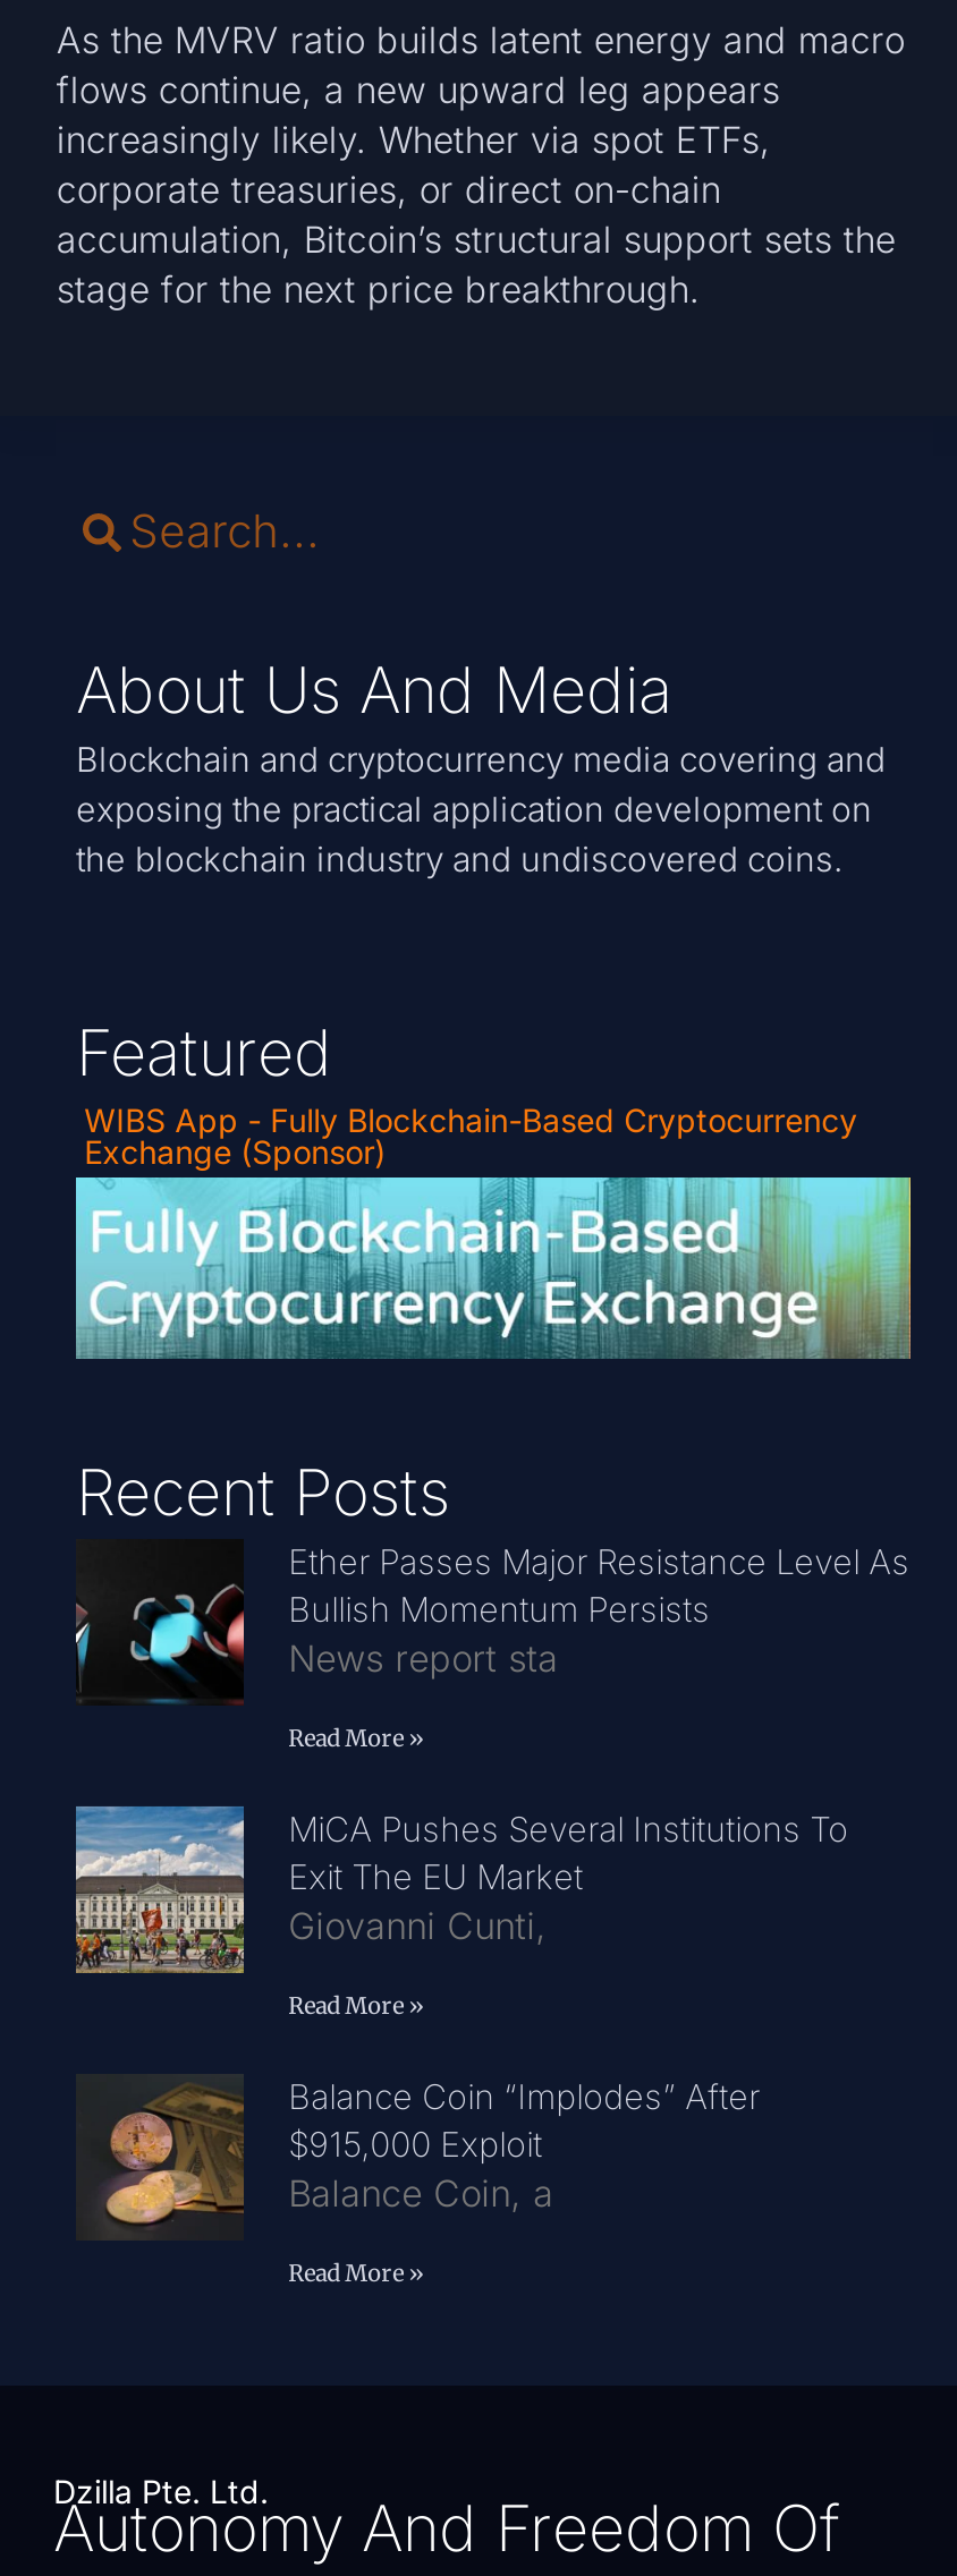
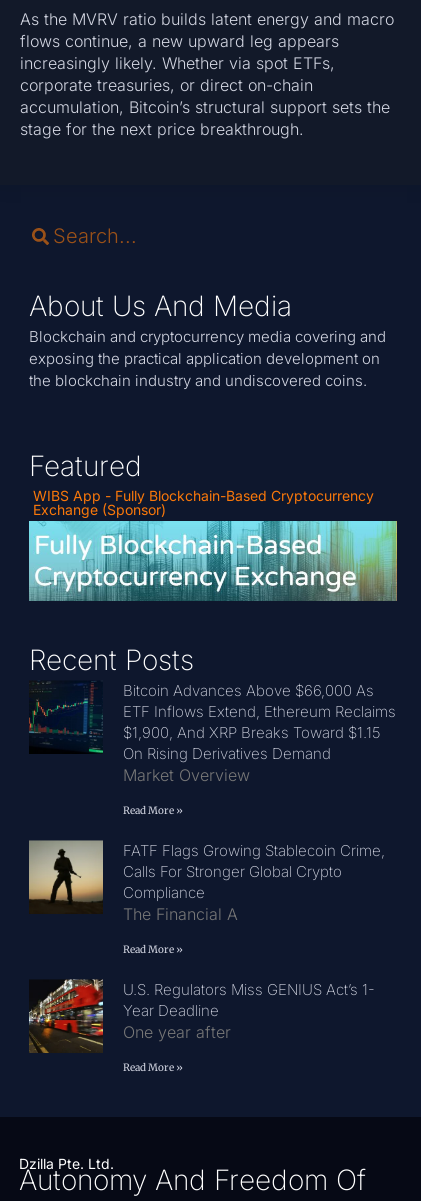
[74,1541,910,1706] [image] | Ether Passes Major Resistance Level As | Bullish Momentum Persists | News report sta -> [29,681,396,785] [image] | Bitcoin Advances Above $66,000 As | ETF Inflows Extend, Ethereum Reclaims | $1,900, And XRP Breaks Toward $1.15 | On Rising Derivatives Demand | Market Overview
[74,1805,848,1975] [image] | MiCA Pushes Several Institutions To | Exit The EU Market | Giovanni Cunti, -> [29,840,385,924] [image] | FATF Flags Growing Stablecoin Crime, | Calls For Stronger Global Crypto | Compliance | The Financial A
[76,2075,760,2238] [image] | Balance Coin “Implodes” After | $915,000 Exploit | Balance Coin, a -> [28,979,375,1053] [image] | U.S. Regulators Miss GENIUS Act’s 1- | Year Deadline | One year after

